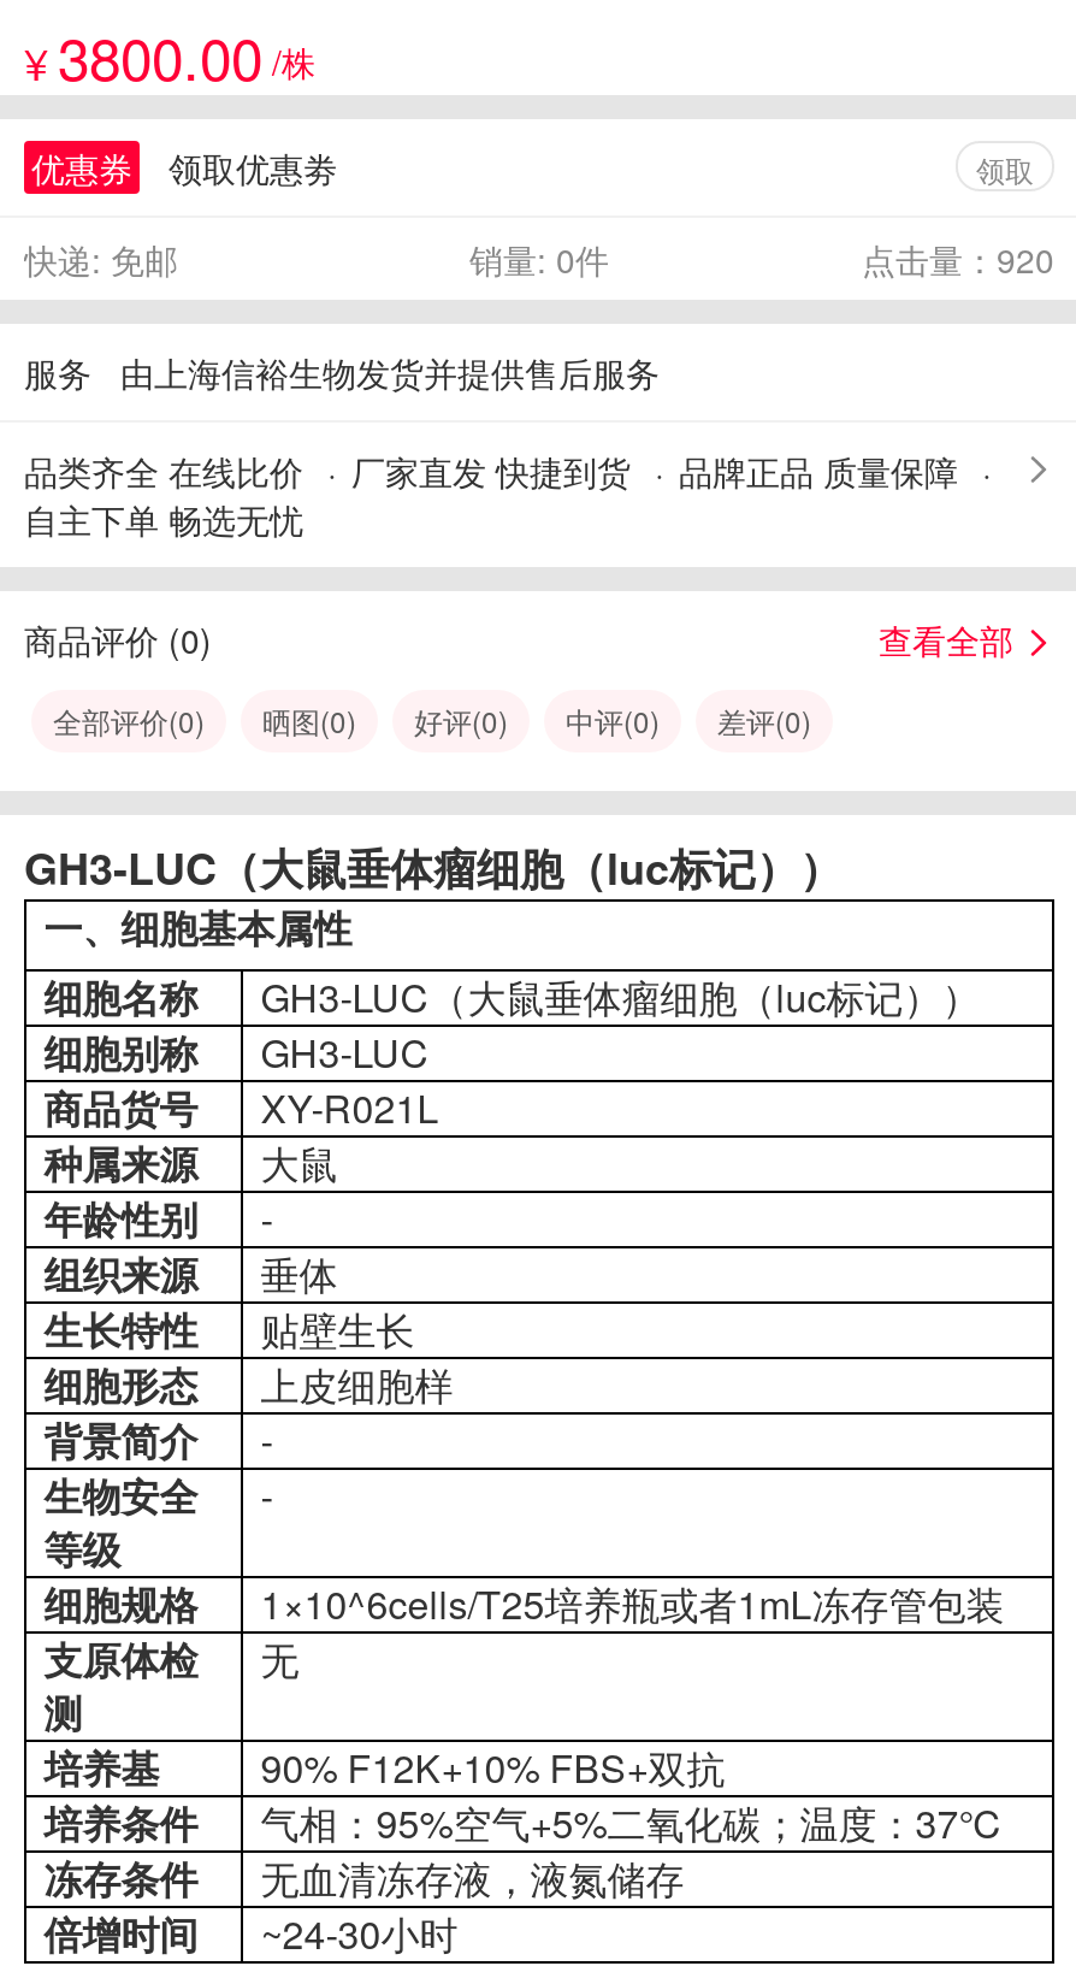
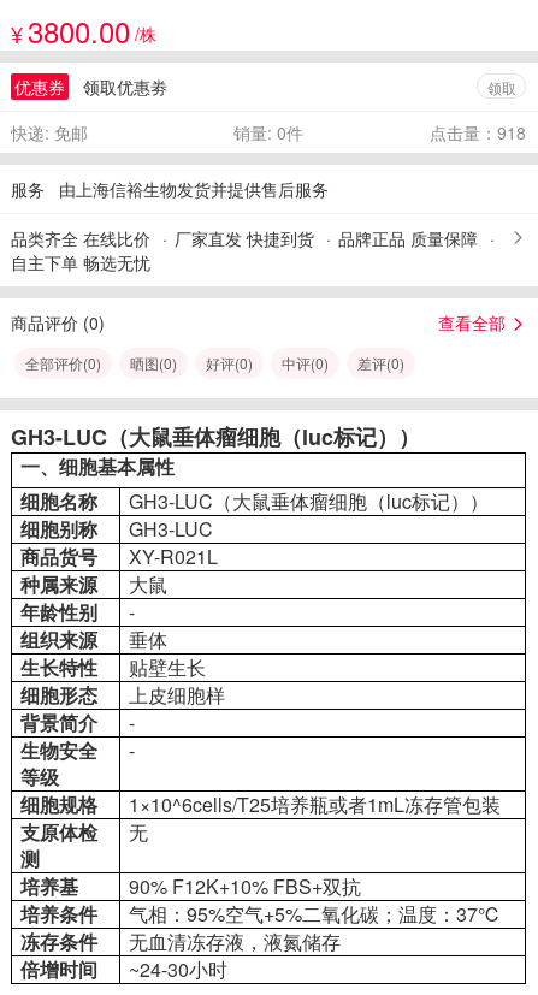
[862,235,1054,283] 点击量：920 -> [430,120,526,144] 点击量：918

